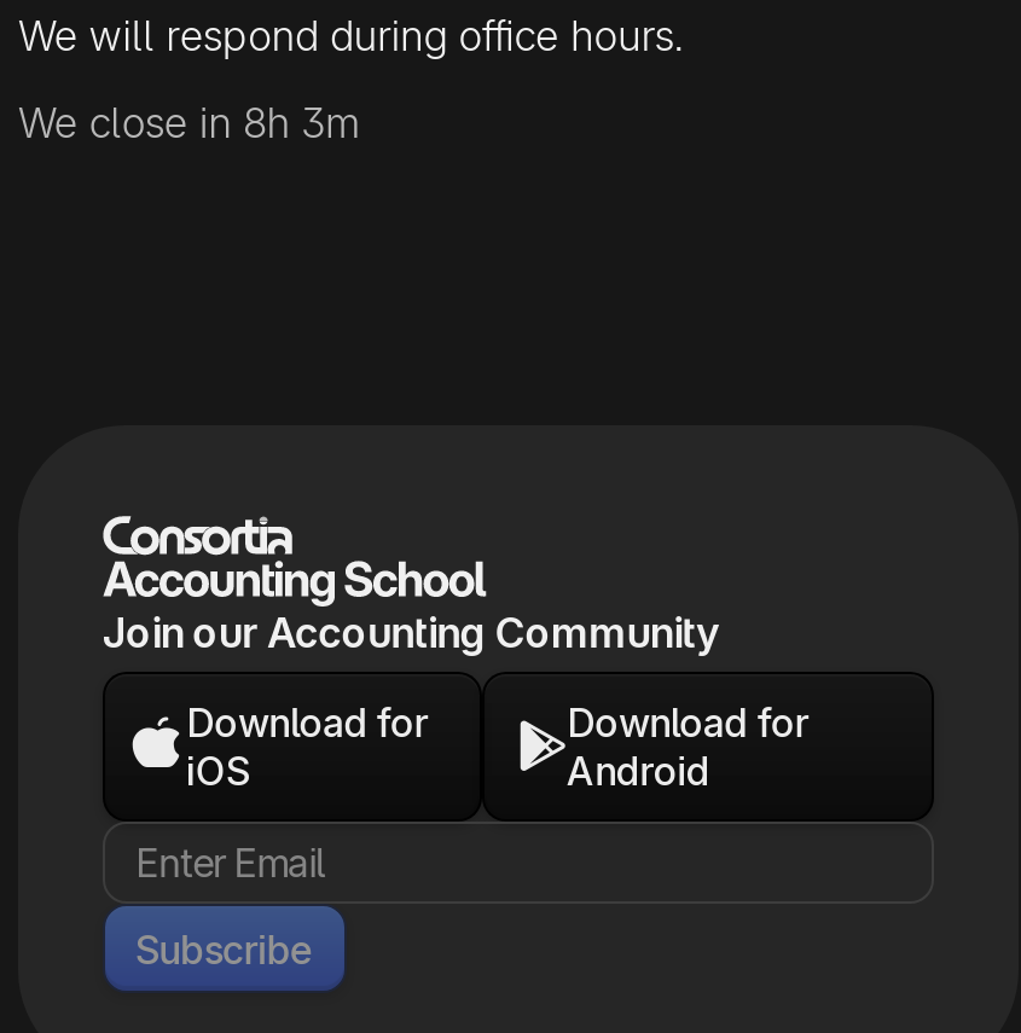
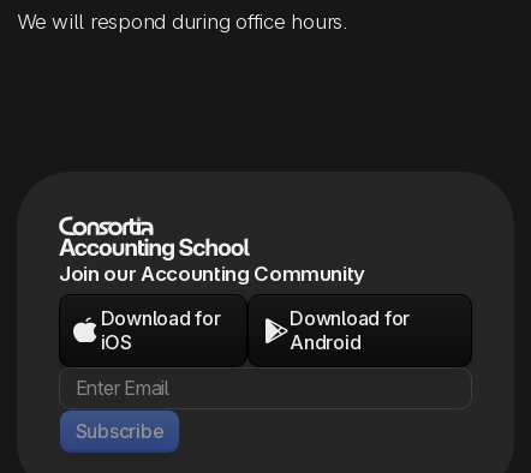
[18,100,358,148] We close in 8h 3m -> none

